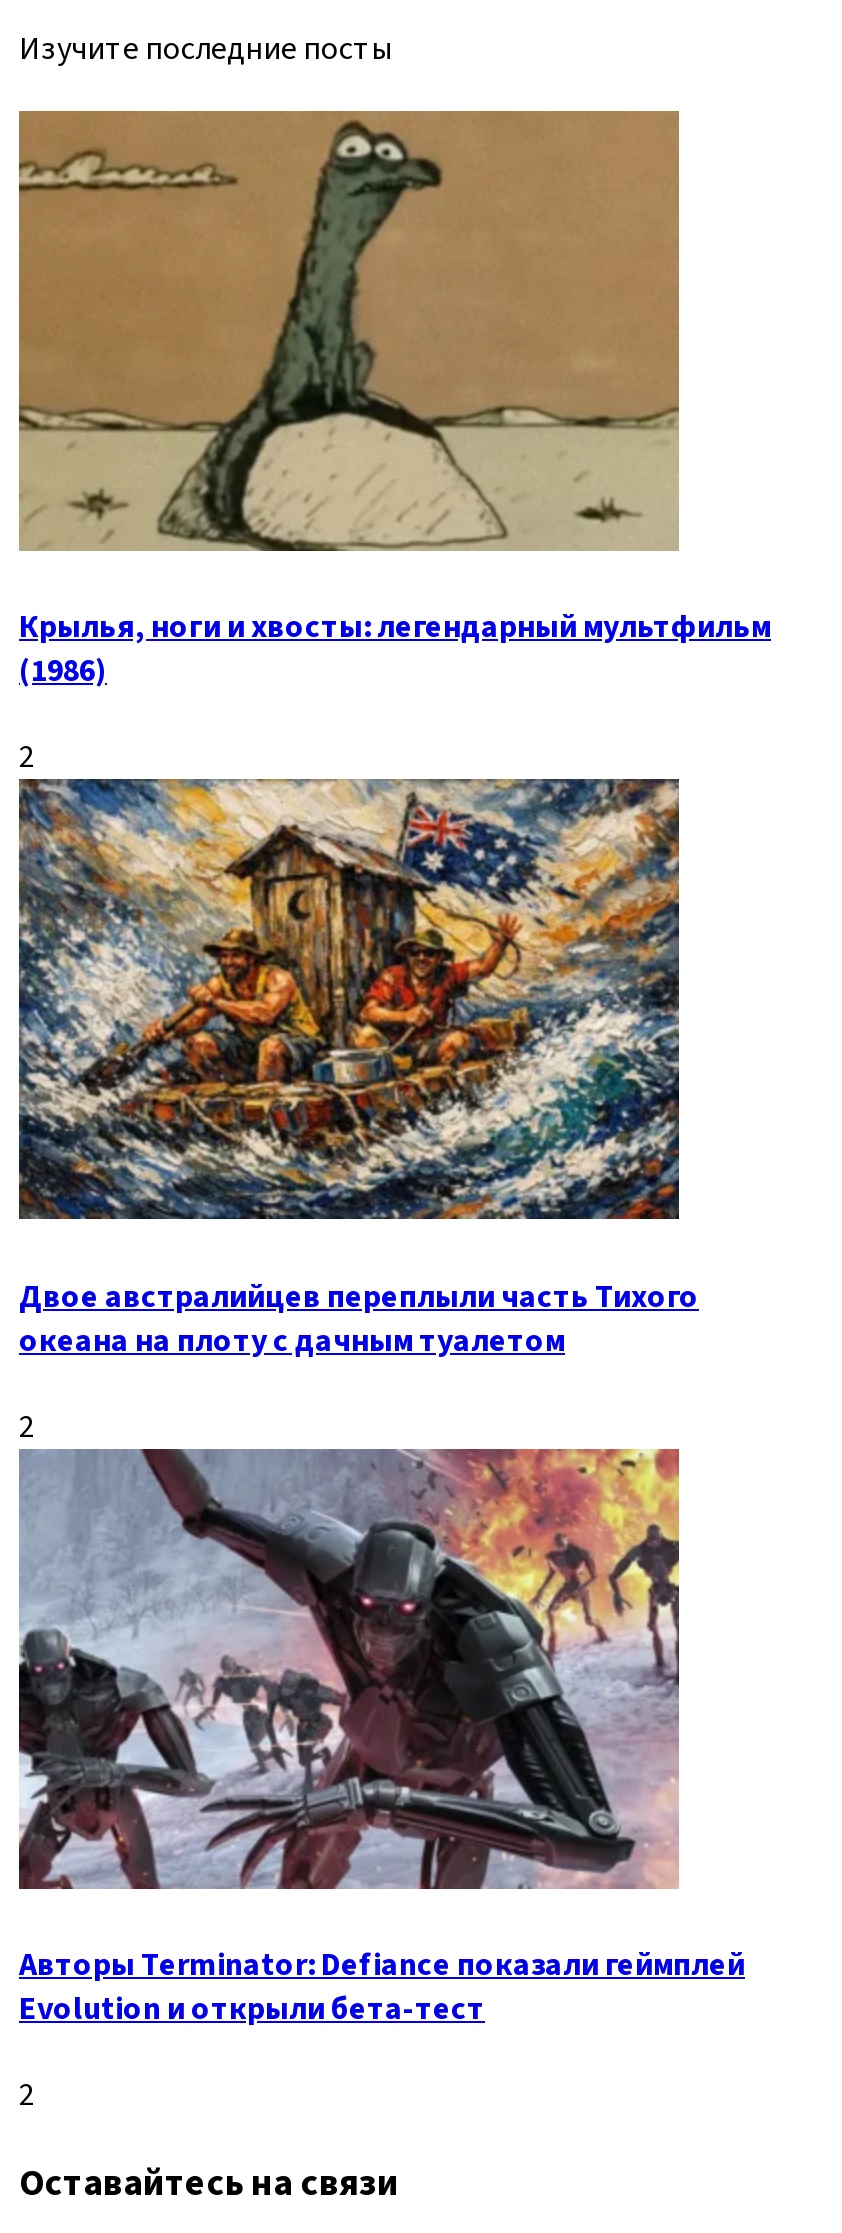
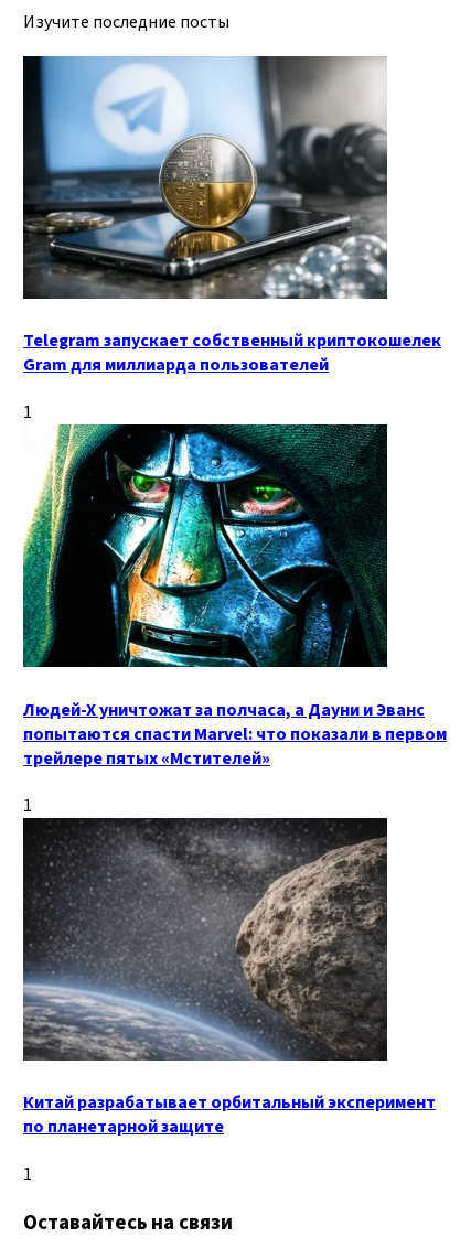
[17,109,771,693] [image] | Крылья, ноги и хвосты: легендарный мультфильм | (1986) -> [22,55,441,377] [image] | Telegram запускает собственный криптокошелек | Gram для миллиарда пользователей
[17,735,681,1215] [image] | 2 -> [23,400,388,668] [image] | 1
[19,1274,699,1362] Двое австралийцев переплыли часть Тихого | океана на плоту с дачным туалетом -> [23,697,447,770] Людей-Х уничтожат за полчаса, а Дауни и Эванс | попытаются спасти Marvel: что показали в первом | трейлере пятых «Мстителей»
[19,1405,681,1891] [image] | 2 -> [23,794,388,1058] [image] | 1
[19,1943,745,2031] Авторы Terminator: Defiance показали геймплей | Evolution и открыли бета‑тест -> [23,1090,436,1139] Китай разрабатывает орбитальный эксперимент | по планетарной защите
[19,2074,35,2118] 2 -> [23,1162,32,1187] 1

